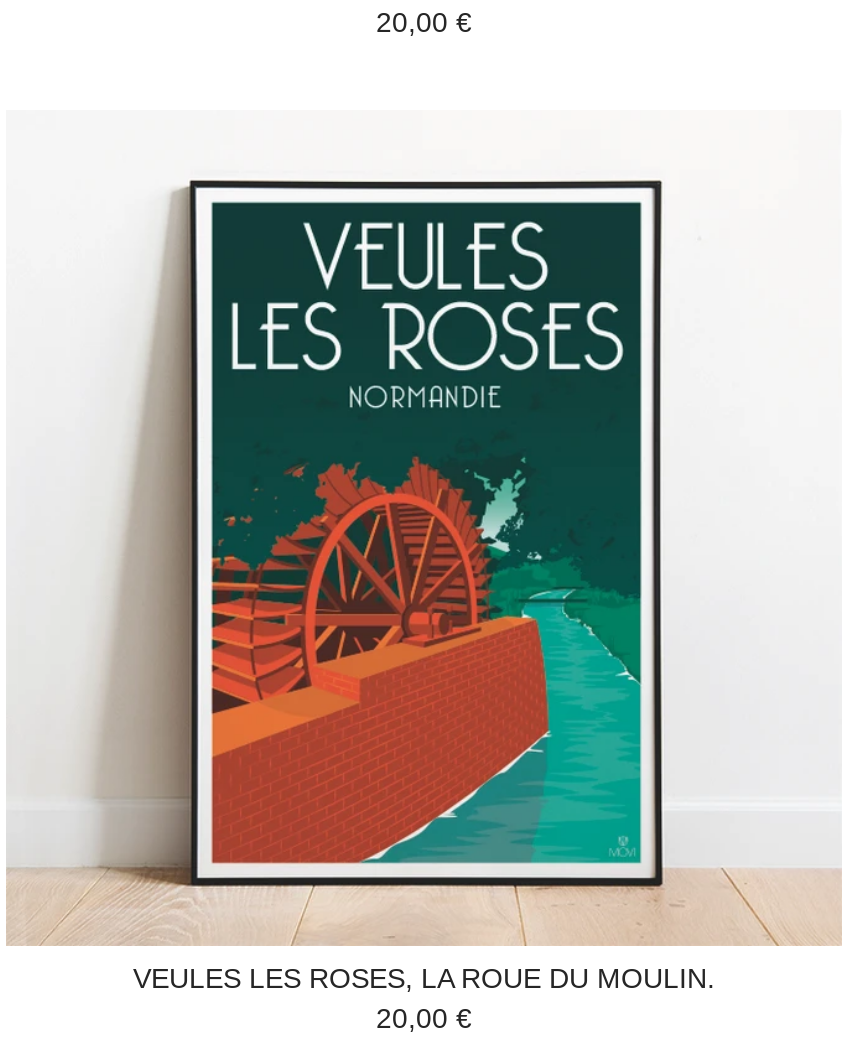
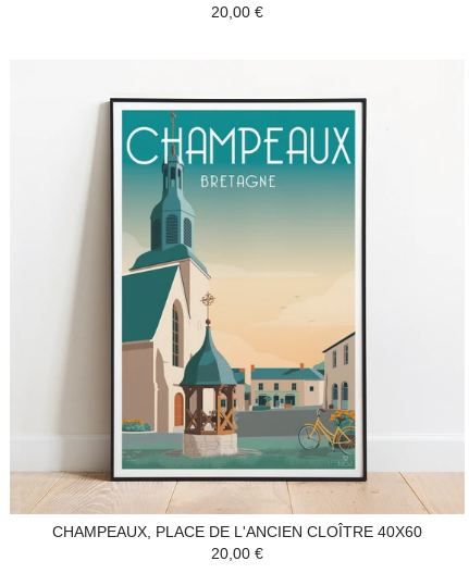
[210,202,644,864] [image] -> [121,110,356,470] [image]
[133,962,715,994] VEULES LES ROSES, LA ROUE DU MOULIN. -> [52,523,422,540] CHAMPEAUX, PLACE DE L'ANCIEN CLOÎTRE 40X60

